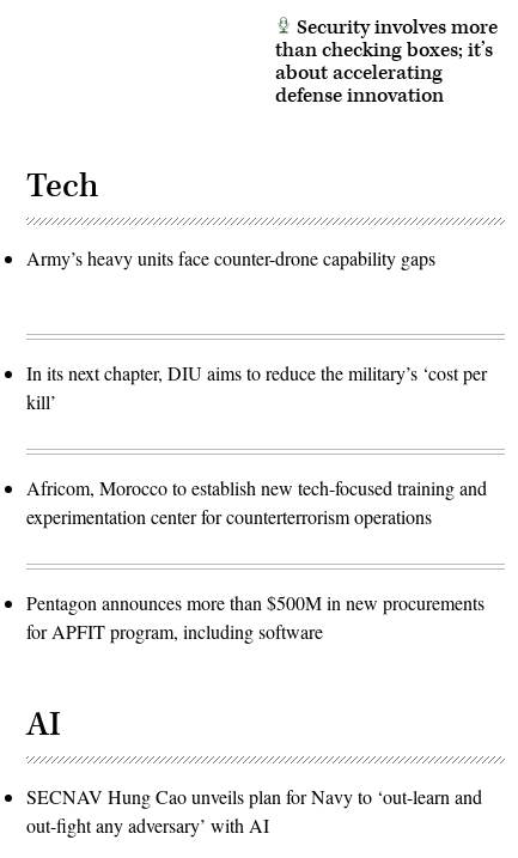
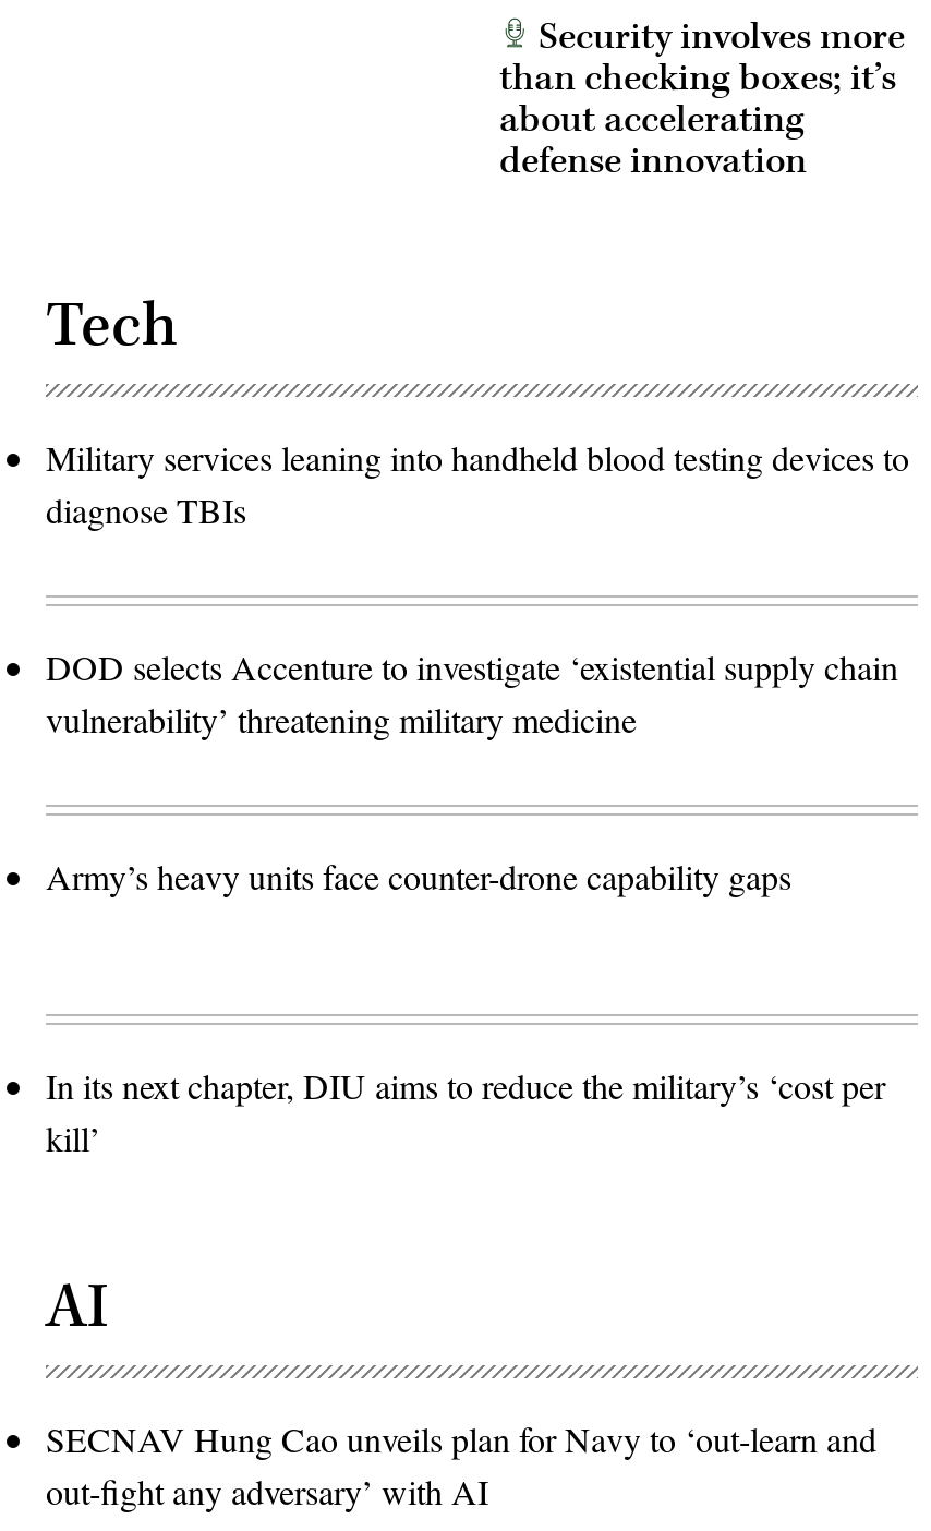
none -> [46,435,909,743] Military services leaning into handheld blood testing devices to | diagnose TBIs | DOD selects Accenture to investigate ‘existential supply chain | vulnerability’ threatening military medicine
moved [26,245,487,413] -> [46,854,885,1161]: Army’s heavy units face counter-drone capability gaps | In its next chapter, DIU aims to reduce the military’s ‘cost per | kill’
[26,474,487,643] Africom, Morocco to establish new tech-focused training and | experimentation center for counterterrorism operations | Pentagon announces more than $500M in new procurements | for APFIT program, including software -> none

